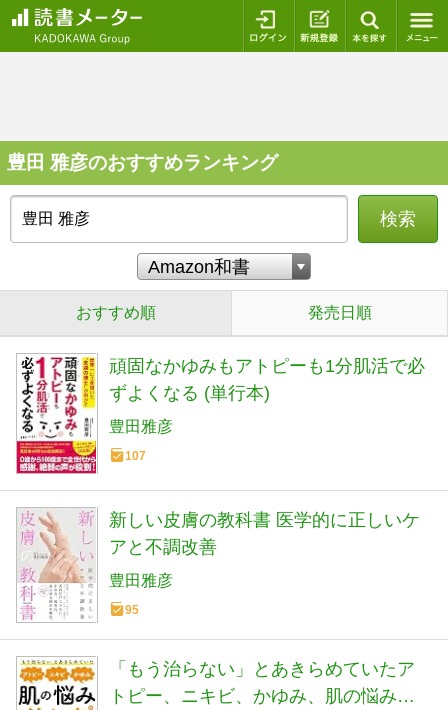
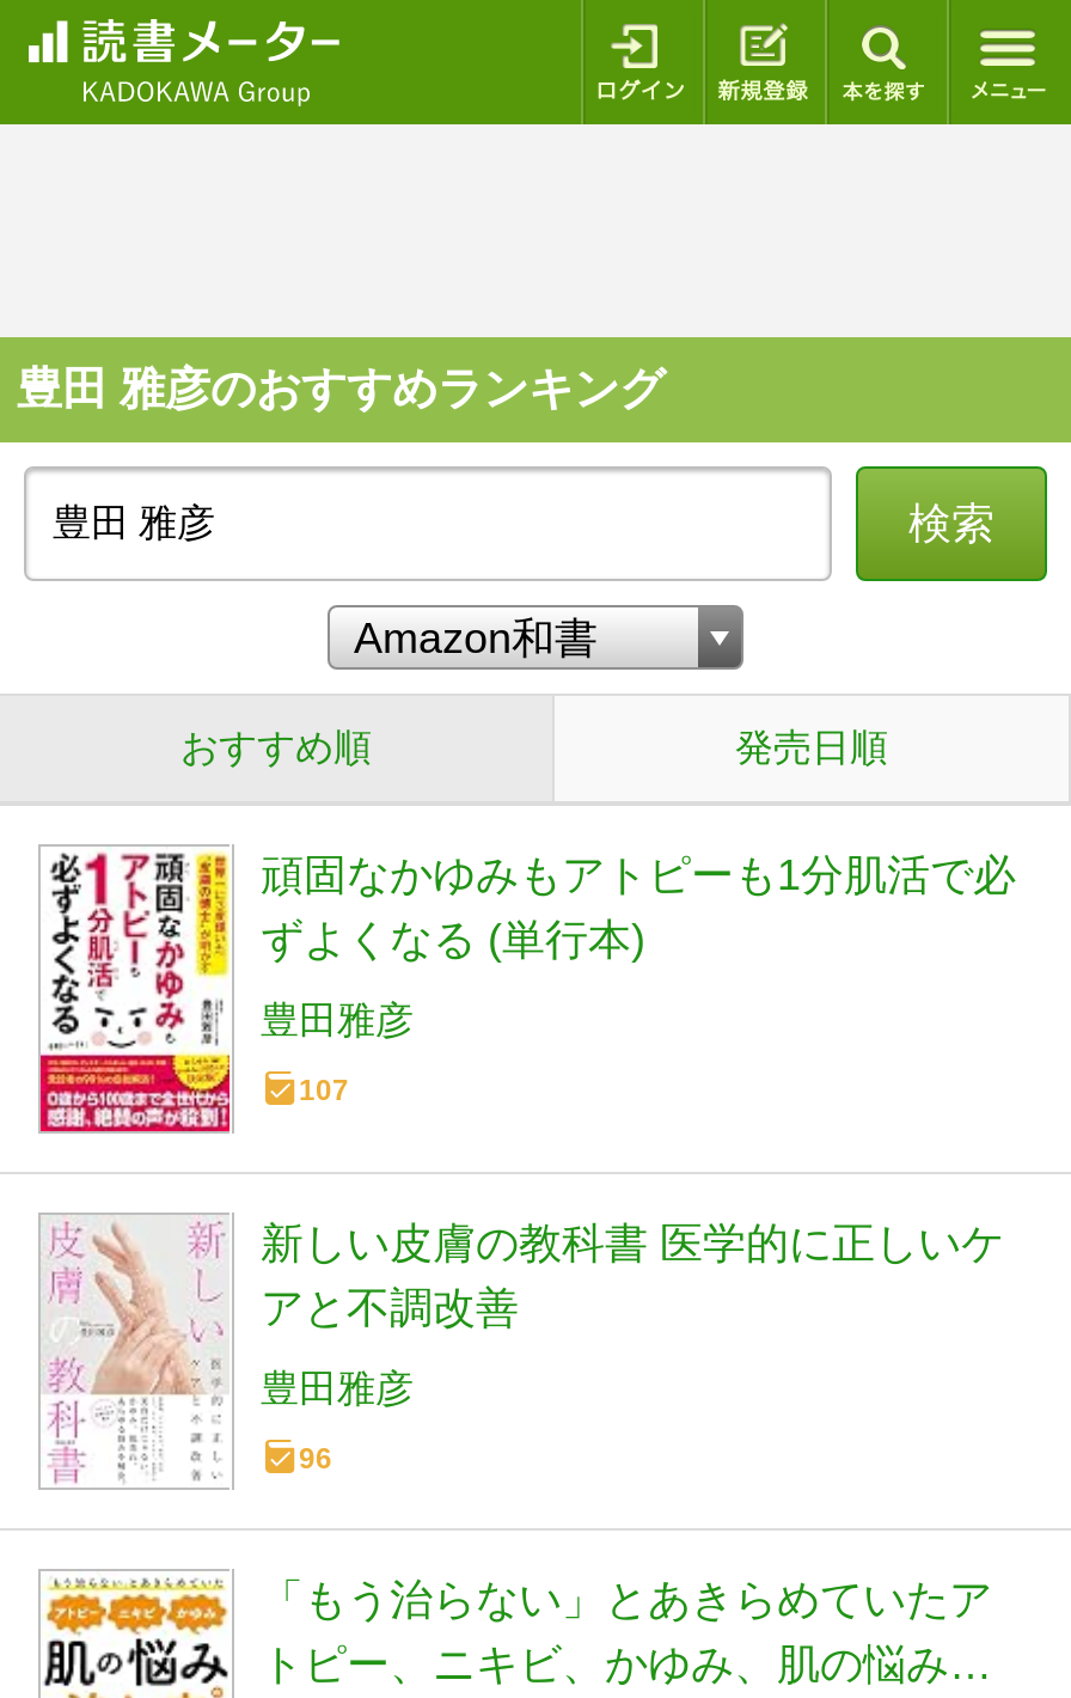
[125,602,139,616] 95 -> [299,1441,332,1474] 96

